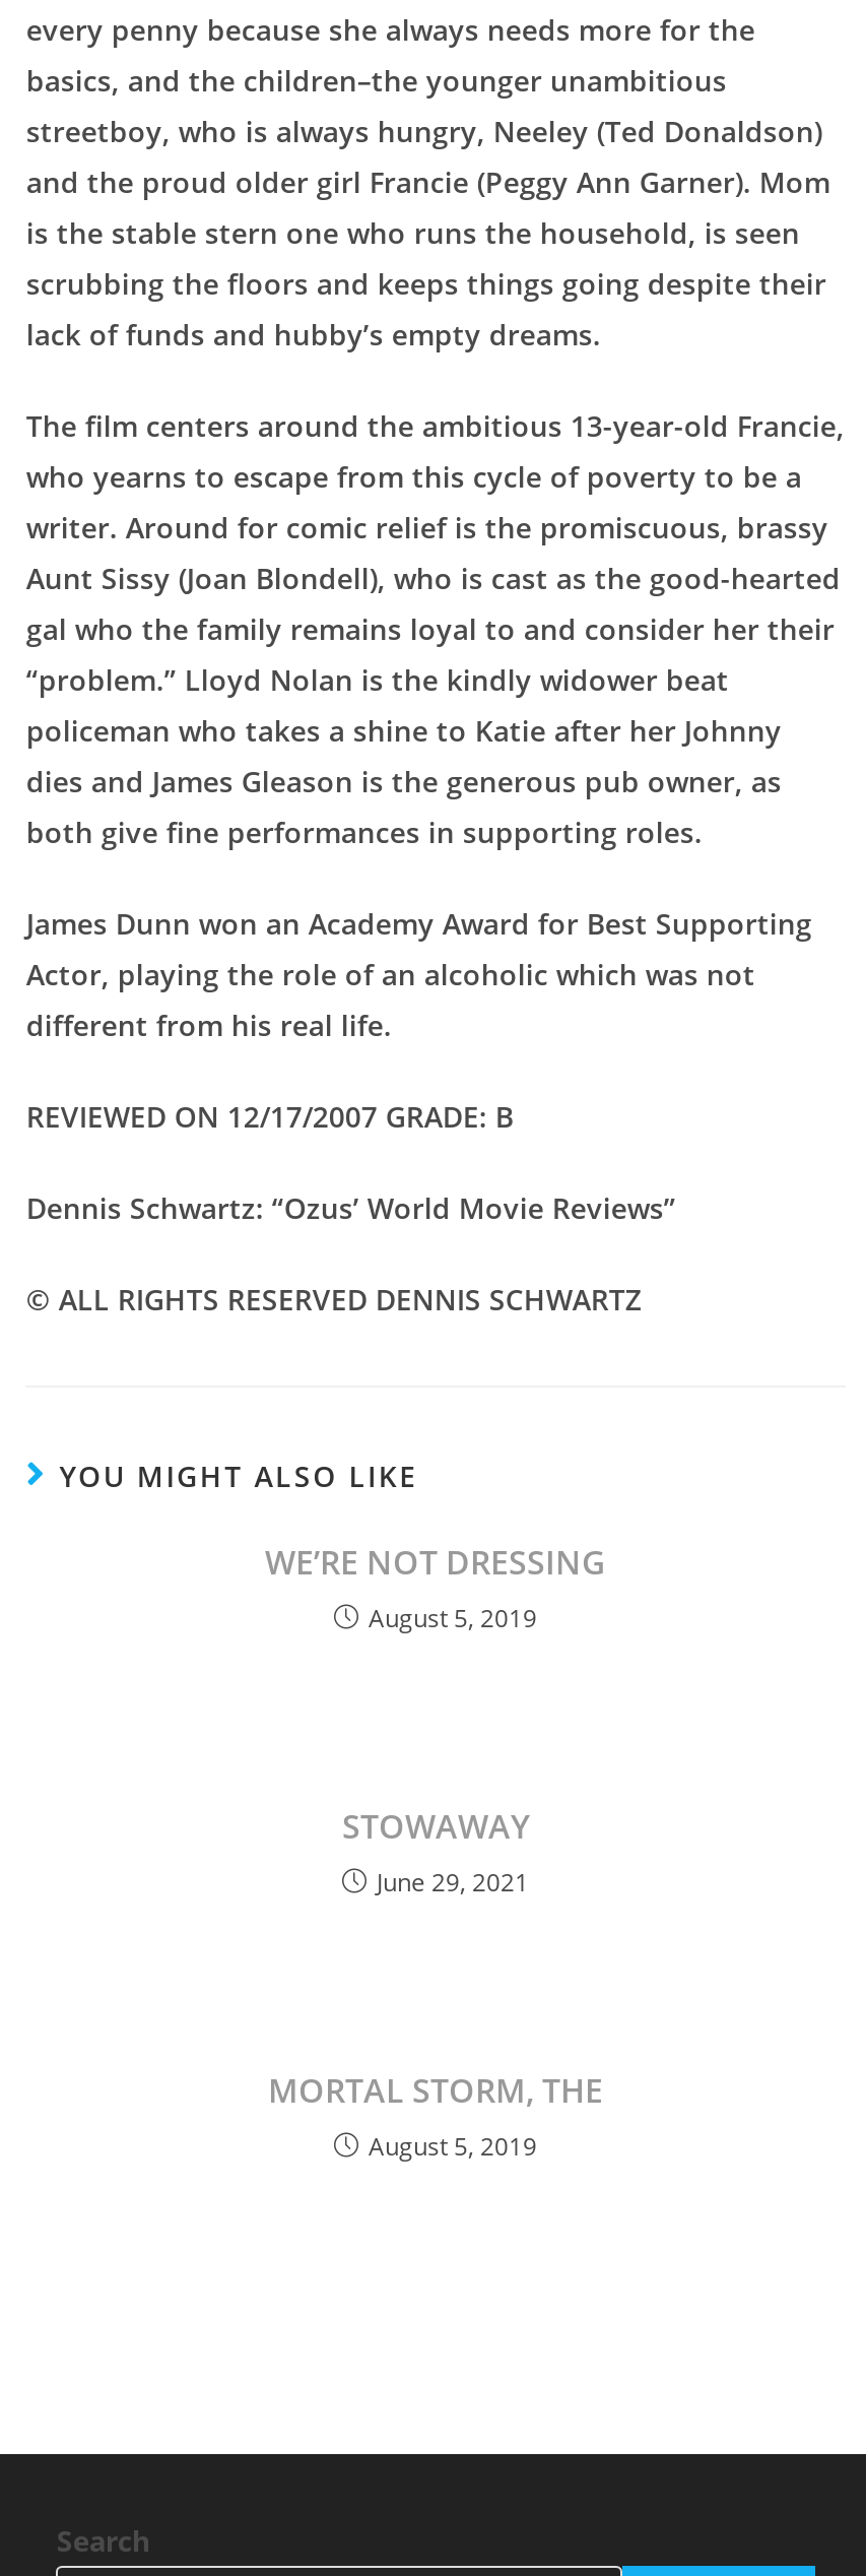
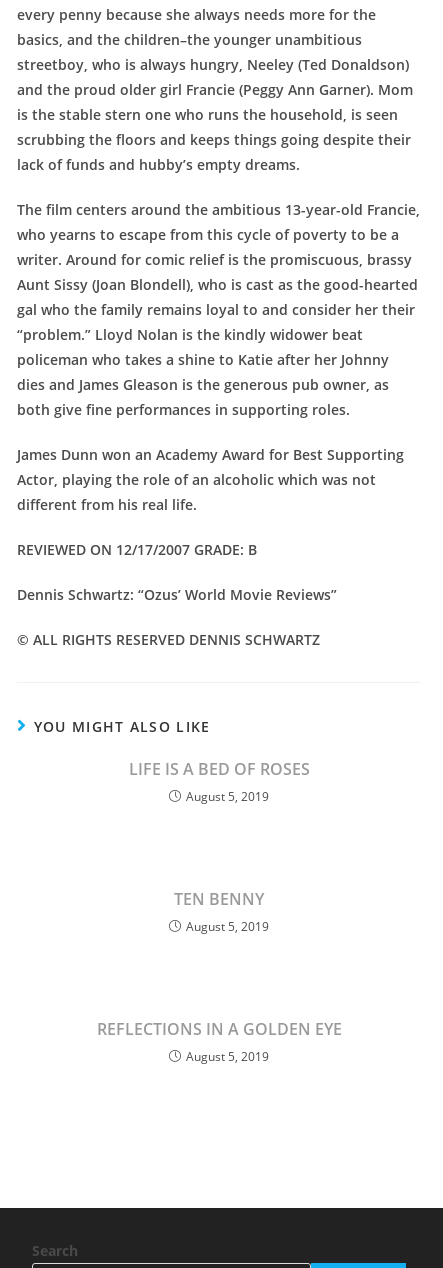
[265,1540,606,1585] WE’RE NOT DRESSING -> [128,758,309,780] LIFE IS A BED OF ROSES
[342,1804,529,1899] STOWAWAY | June 29, 2021 -> [174,888,269,935] TEN BENNY | August 5, 2019
[268,2068,603,2113] MORTAL STORM, THE -> [96,1018,341,1040] REFLECTIONS IN A GOLDEN EYE

